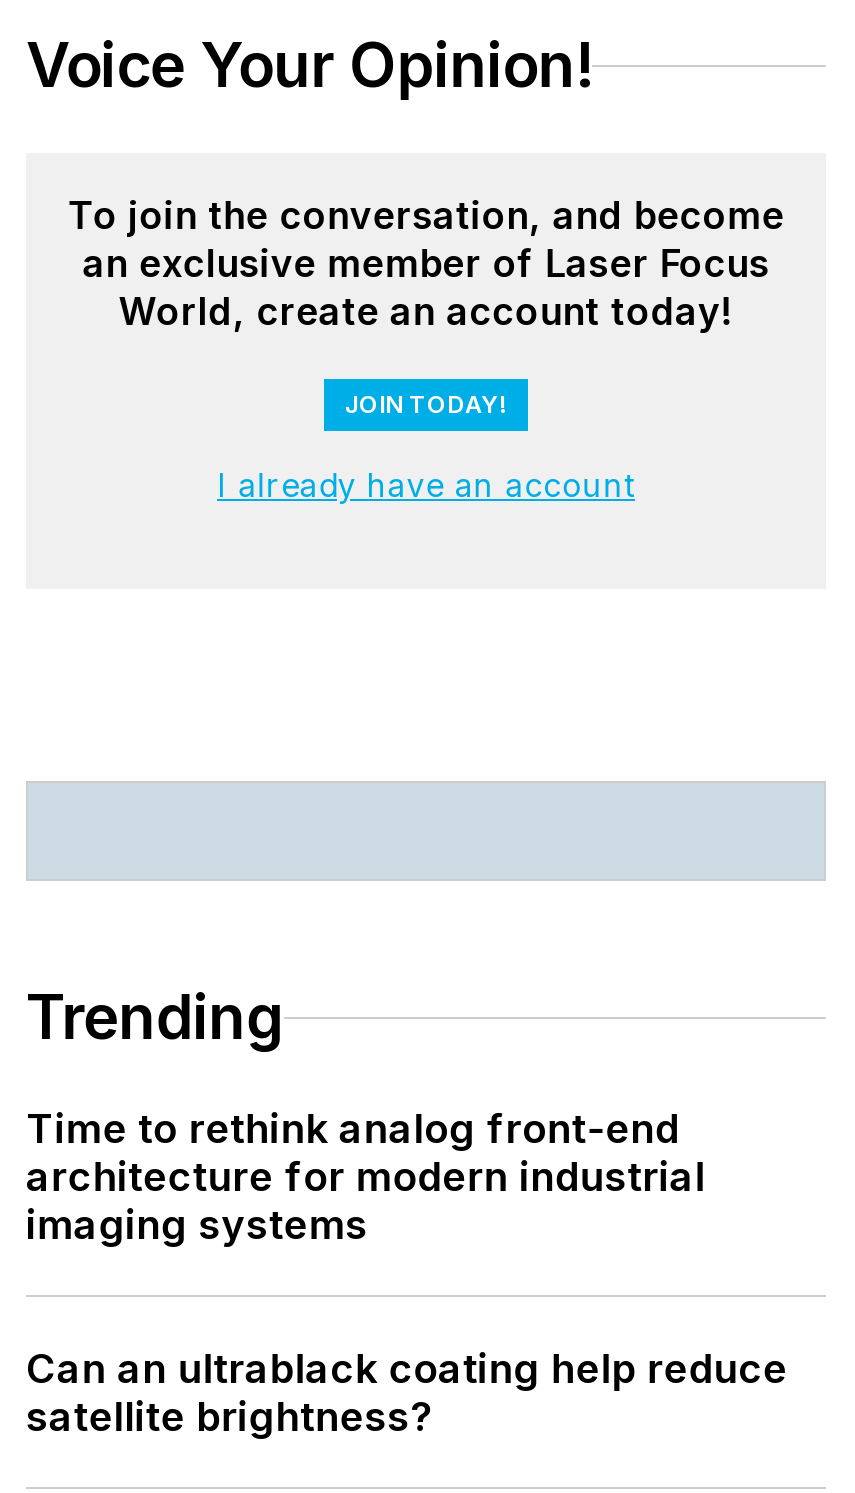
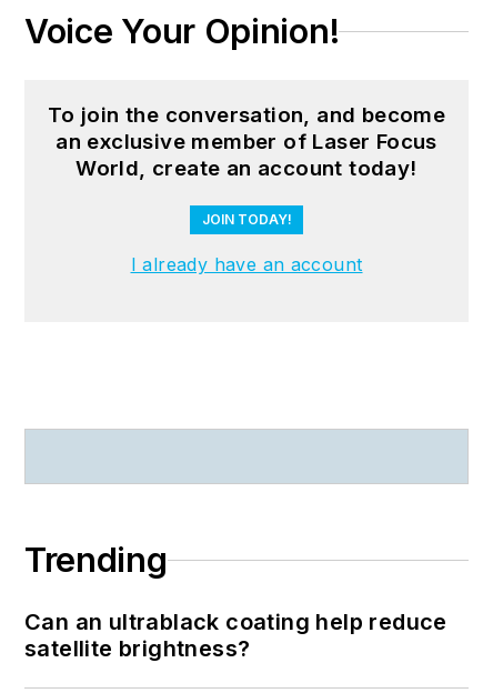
[26,1105,705,1249] Time to rethink analog front-end | architecture for modern industrial | imaging systems -> none

